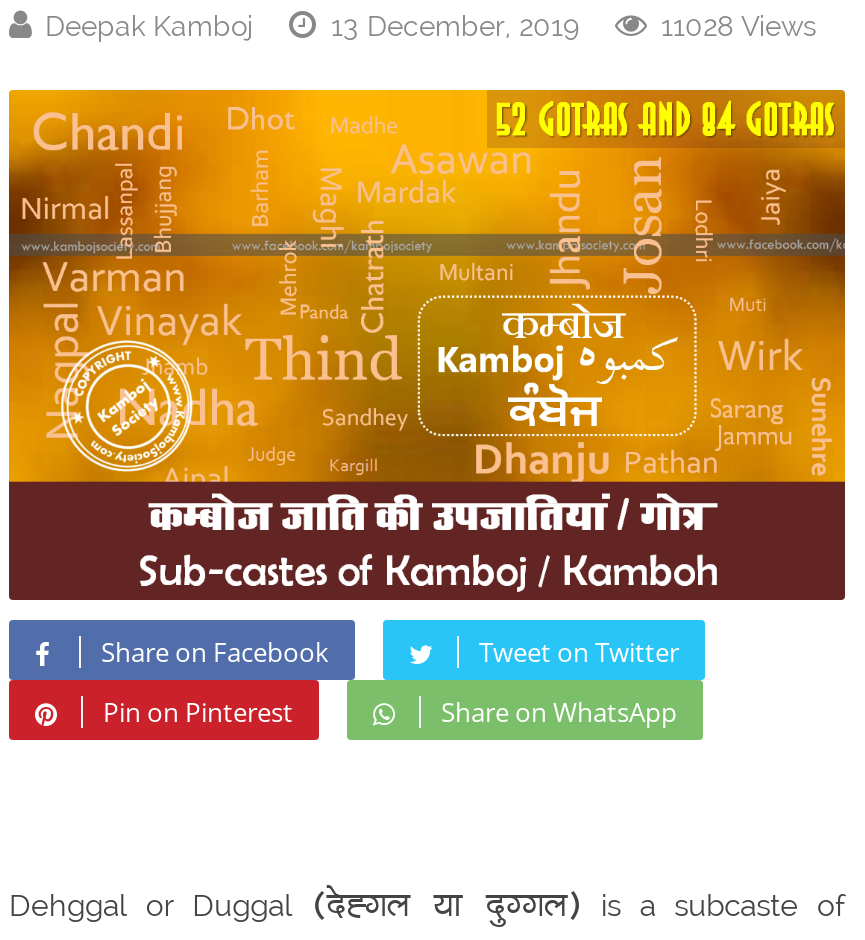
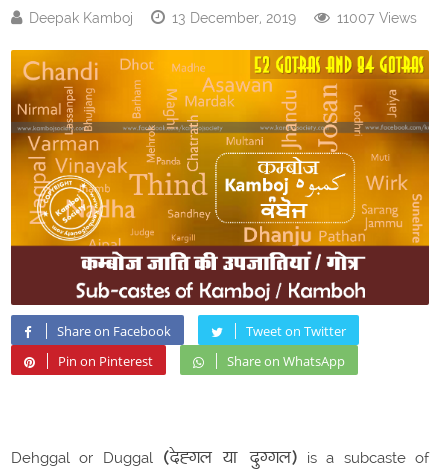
[653,10,817,42] 11028 Views -> [333,10,417,26] 11007 Views

